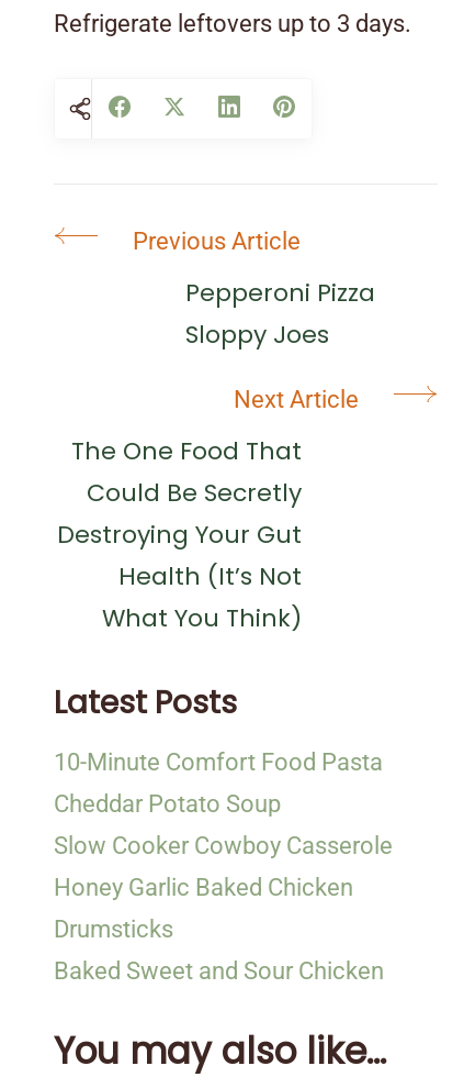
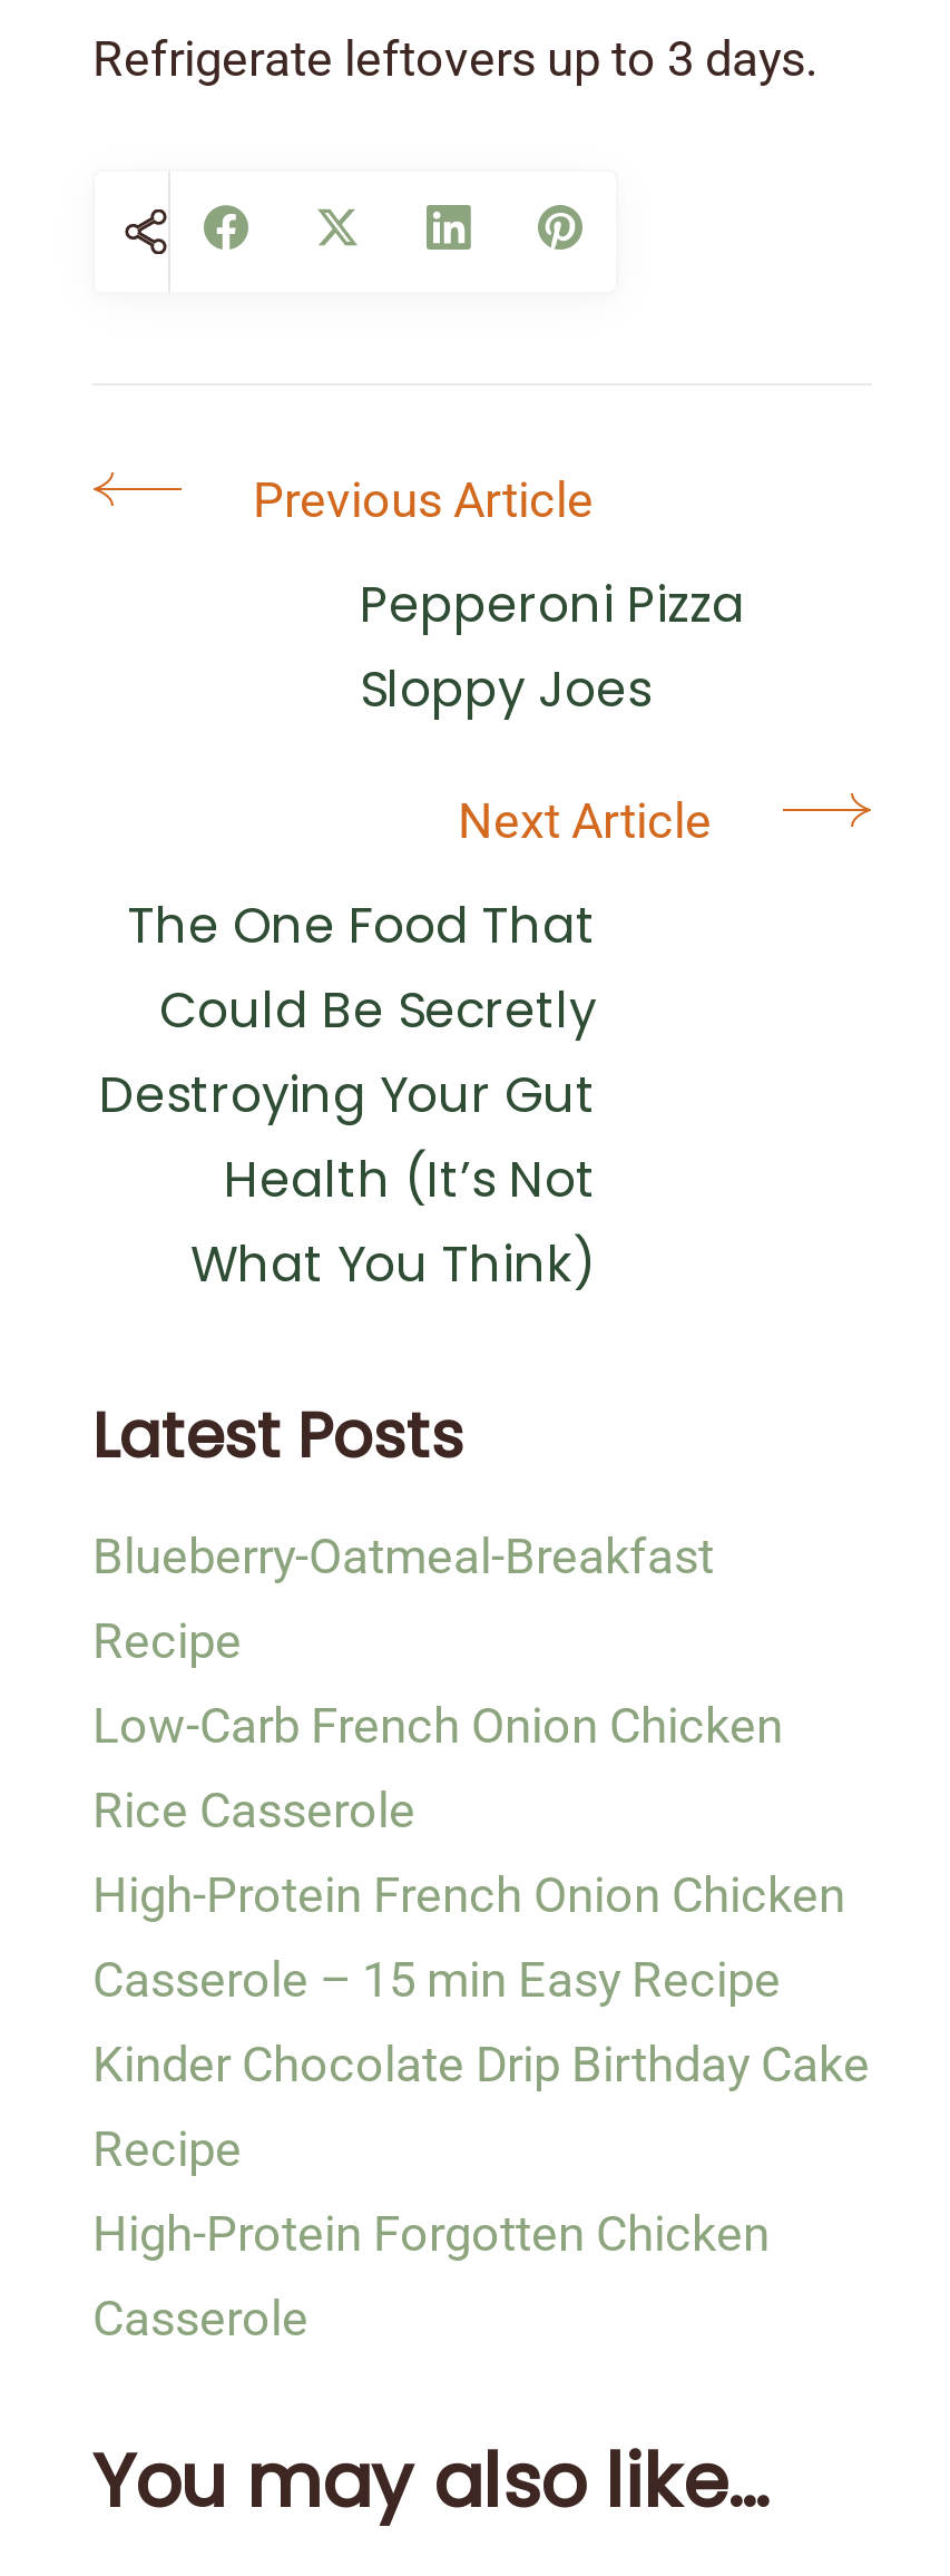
[54,748,393,984] 10-Minute Comfort Food Pasta | Cheddar Potato Soup | Slow Cooker Cowboy Casserole | Honey Garlic Baked Chicken | Drumsticks | Baked Sweet and Sour Chicken -> [92,1528,870,2346] Blueberry-Oatmeal-Breakfast | Recipe | Low-Carb French Onion Chicken | Rice Casserole | High-Protein French Onion Chicken | Casserole – 15 min Easy Recipe | Kinder Chocolate Drip Birthday Cake | Recipe | High-Protein Forgotten Chicken | Casserole

